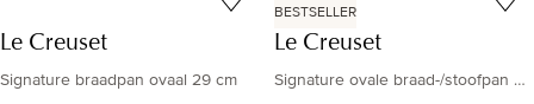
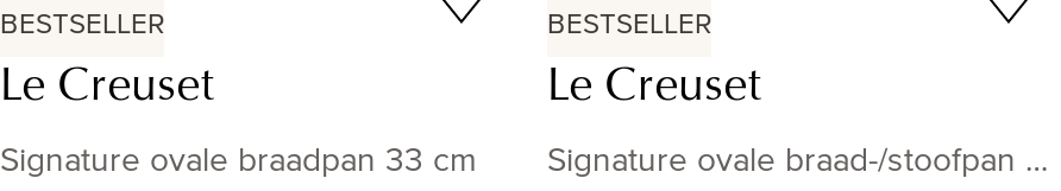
none -> [0,7,164,40] BESTSELLER
[0,70,237,89] Signature braadpan ovaal 29 cm -> [0,140,476,178] Signature ovale braadpan 33 cm

